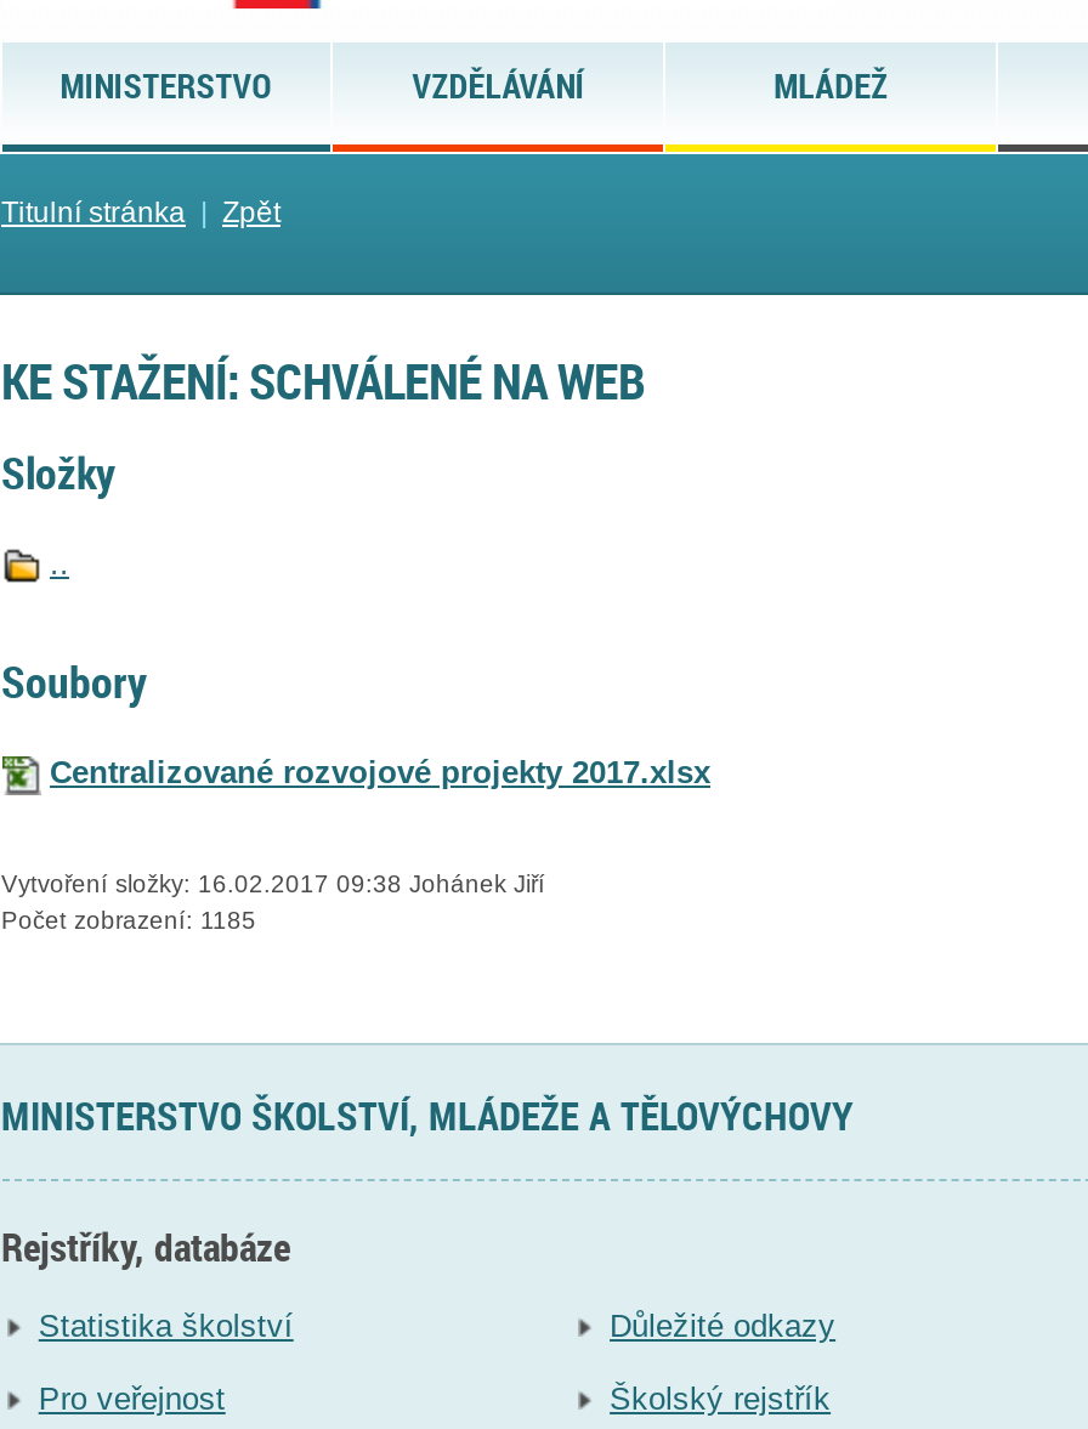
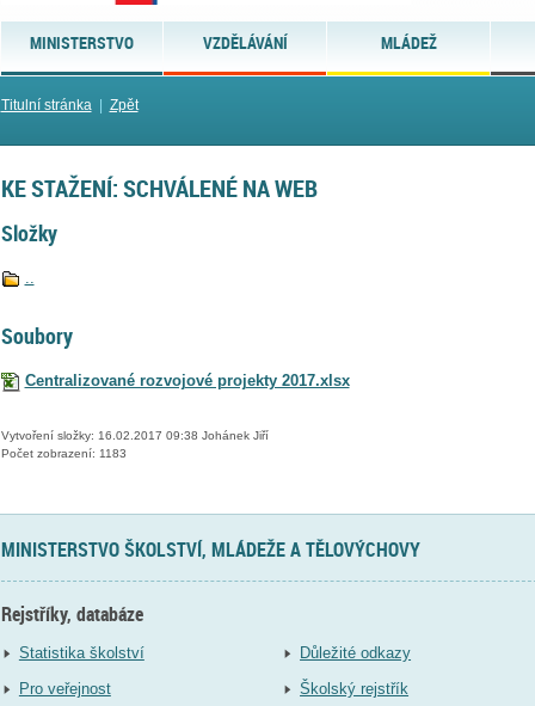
[1,907,256,933] Počet zobrazení: 1185 -> [1,447,126,460] Počet zobrazení: 1183

